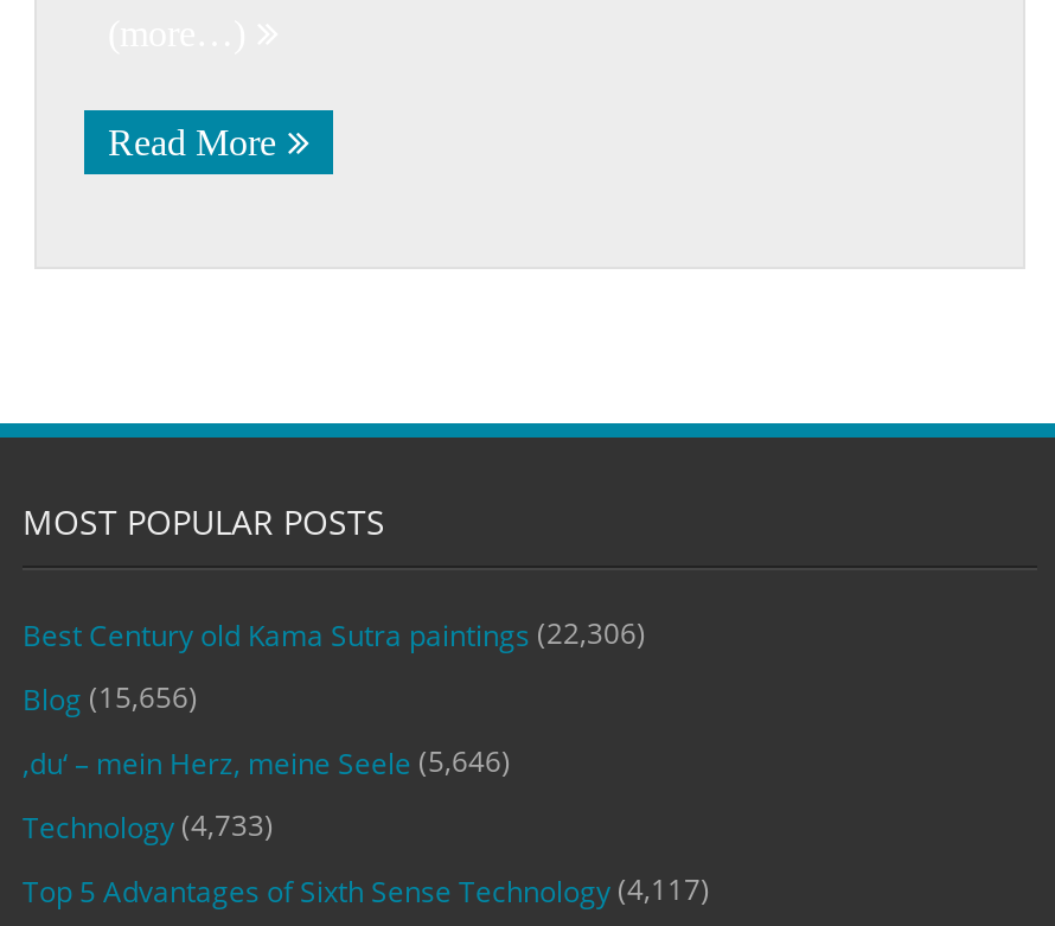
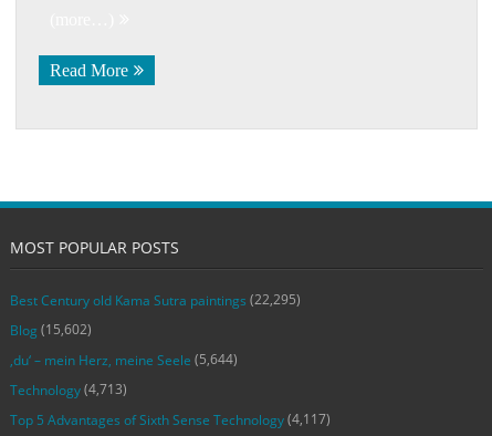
[23,613,646,656] Best Century old Kama Sutra paintings (22,306) -> [10,290,301,310] Best Century old Kama Sutra paintings (22,295)
[23,677,198,720] Blog (15,656) -> [10,320,92,340] Blog (15,602)
[23,741,511,784] ‚du‘ – mein Herz, meine Seele (5,646) -> [10,350,238,370] ‚du‘ – mein Herz, meine Seele (5,644)
[23,805,274,848] Technology (4,733) -> [10,380,127,399] Technology (4,713)

